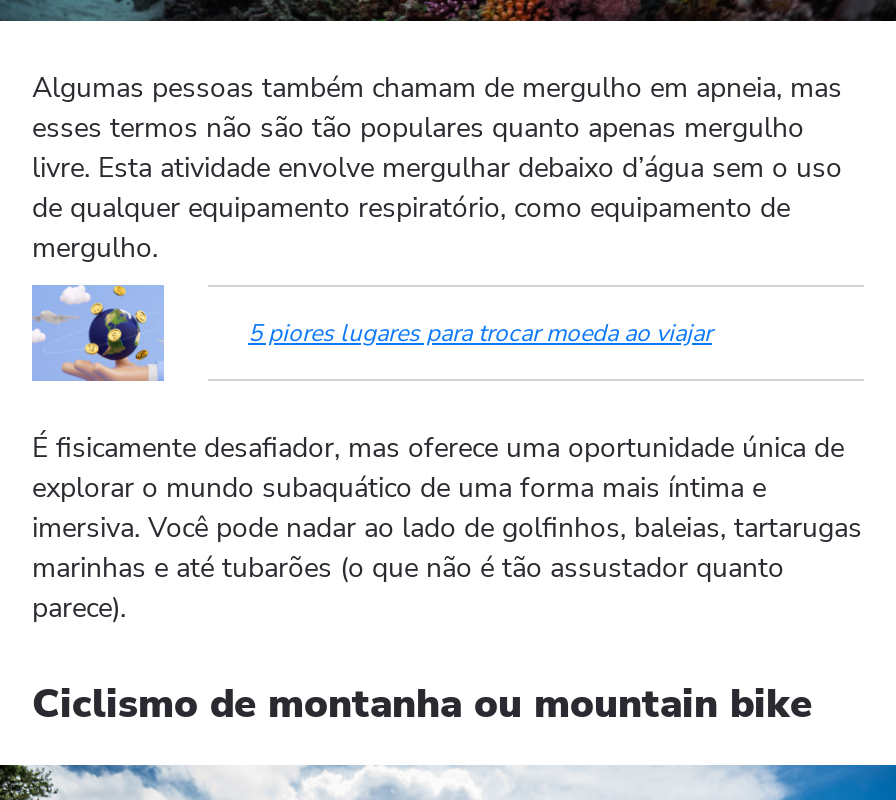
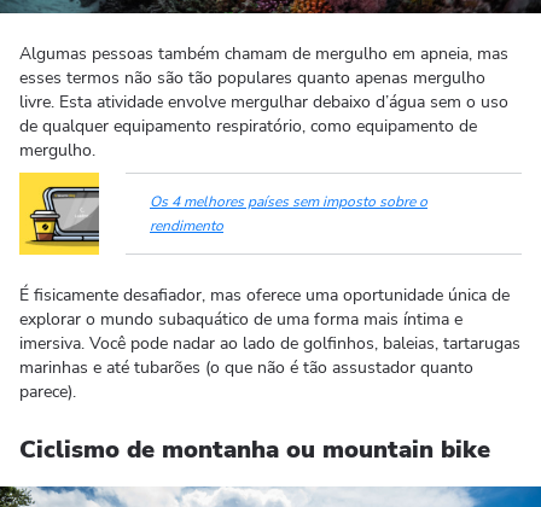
[30,284,164,382] [image] -> [18,171,100,256] [image]
[248,317,712,349] 5 piores lugares para trocar moeda ao viajar -> [150,191,427,235] Os 4 melhores países sem imposto sobre o | rendimento

